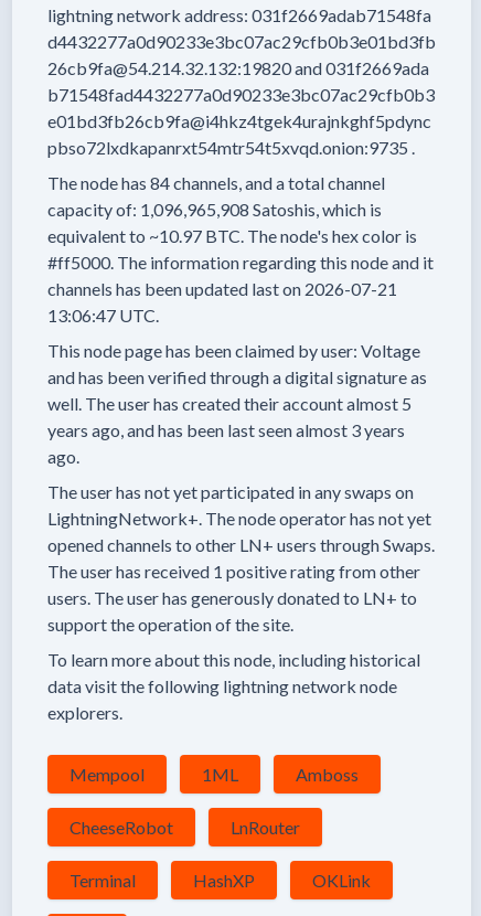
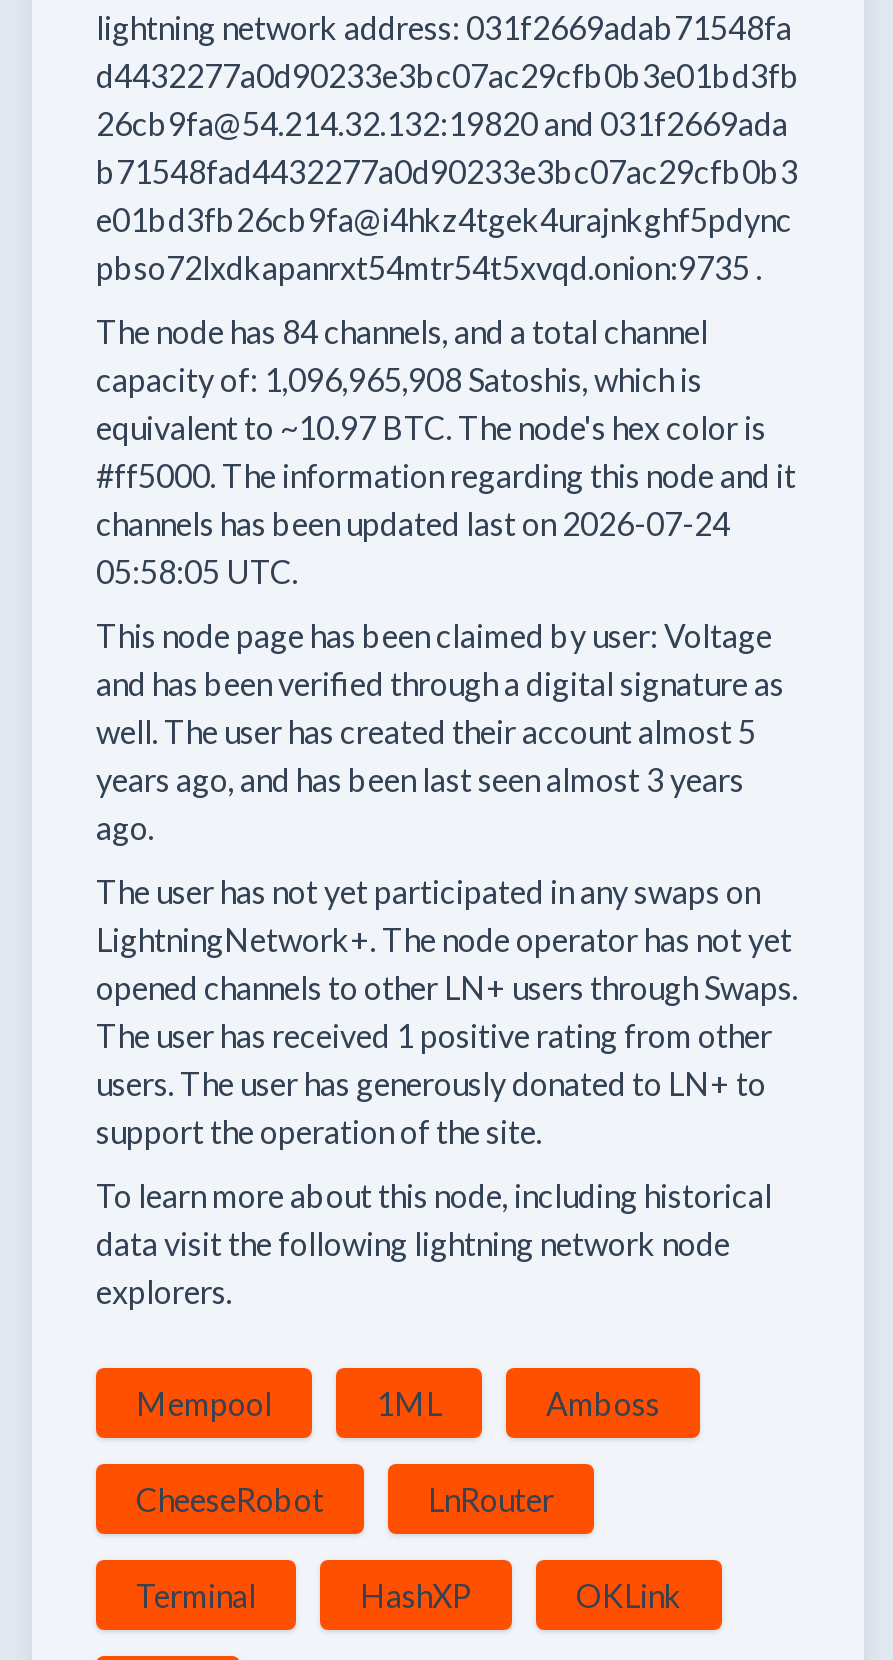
[47,278,397,299] channels has been updated last on 2026-07-21 -> [96,504,730,542] channels has been updated last on 2026-07-24
[47,304,159,325] 13:06:47 UTC. -> [96,552,298,590] 05:58:05 UTC.

